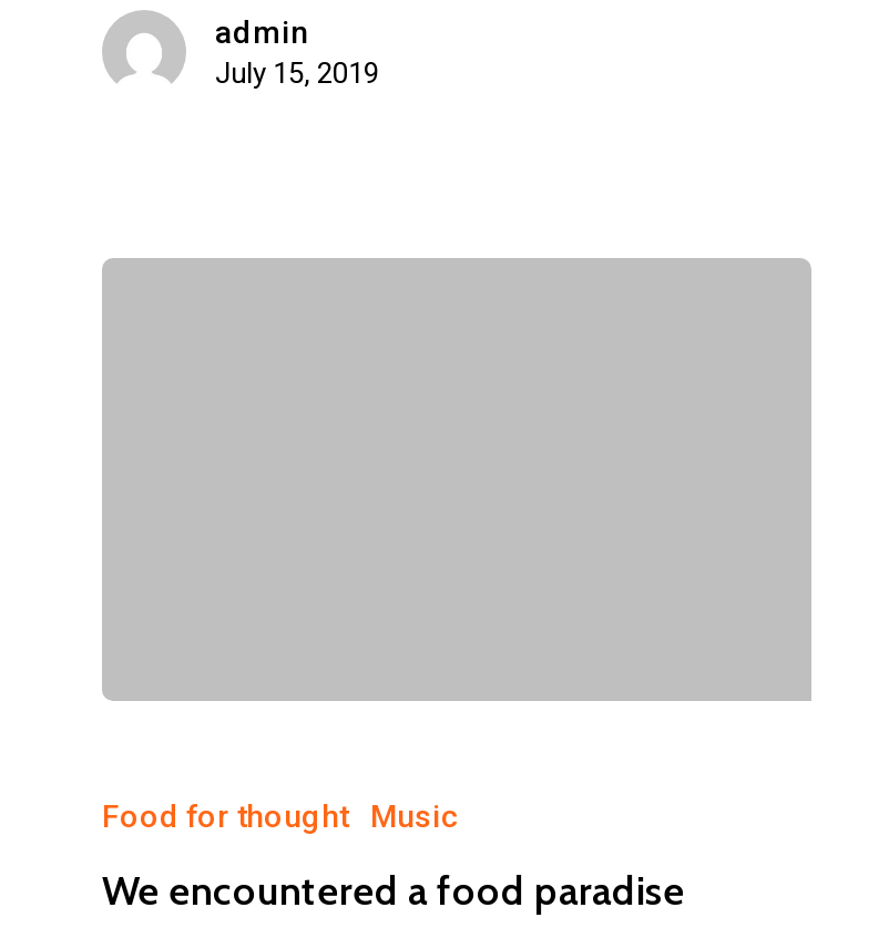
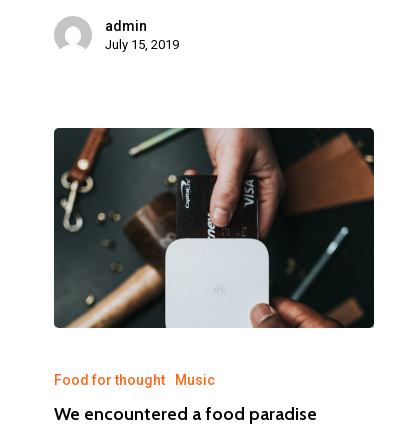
none -> [54,127,374,329] [image]

